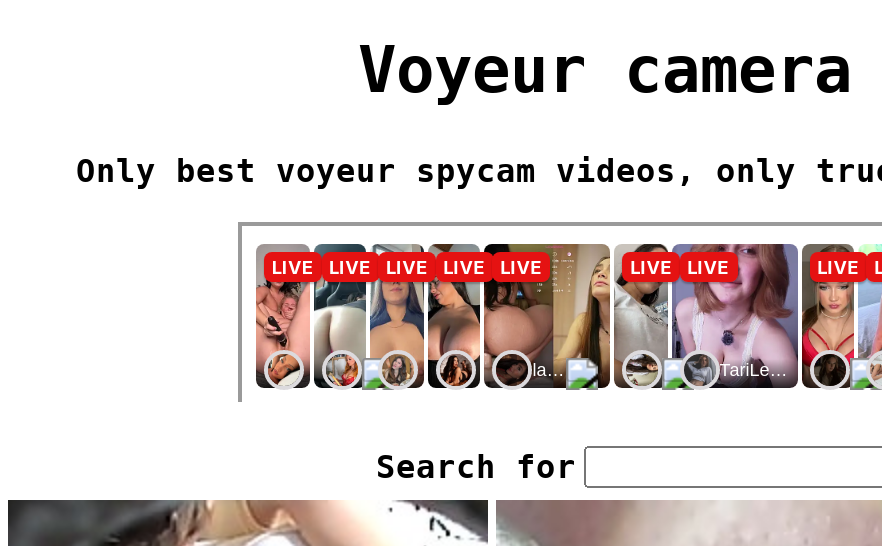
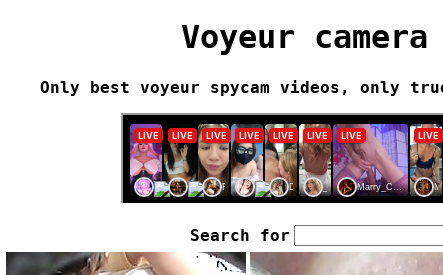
[242,226,876,402] [image] -> [122,114,440,204] [image]

